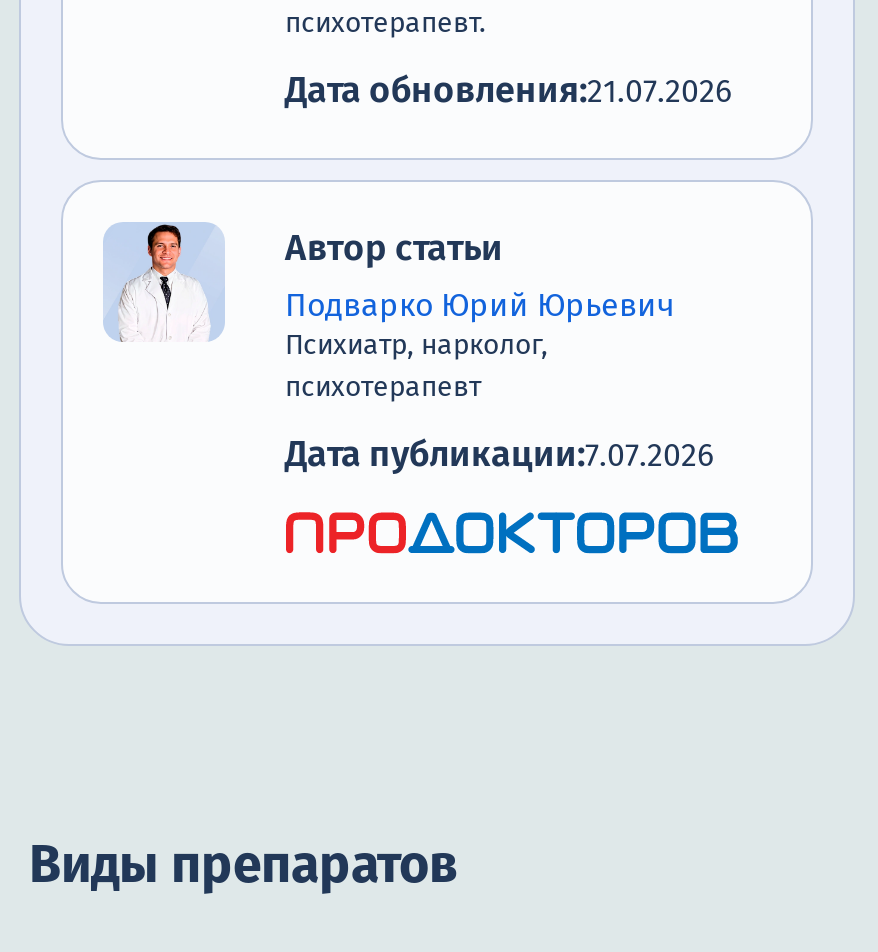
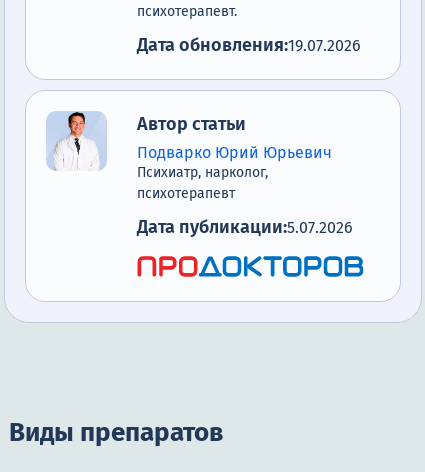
[285,69,733,113] Дата обновления:21.07.2026 -> [137,34,361,56] Дата обновления:19.07.2026
[285,433,715,477] Дата публикации:7.07.2026 -> [137,216,353,238] Дата публикации:5.07.2026

